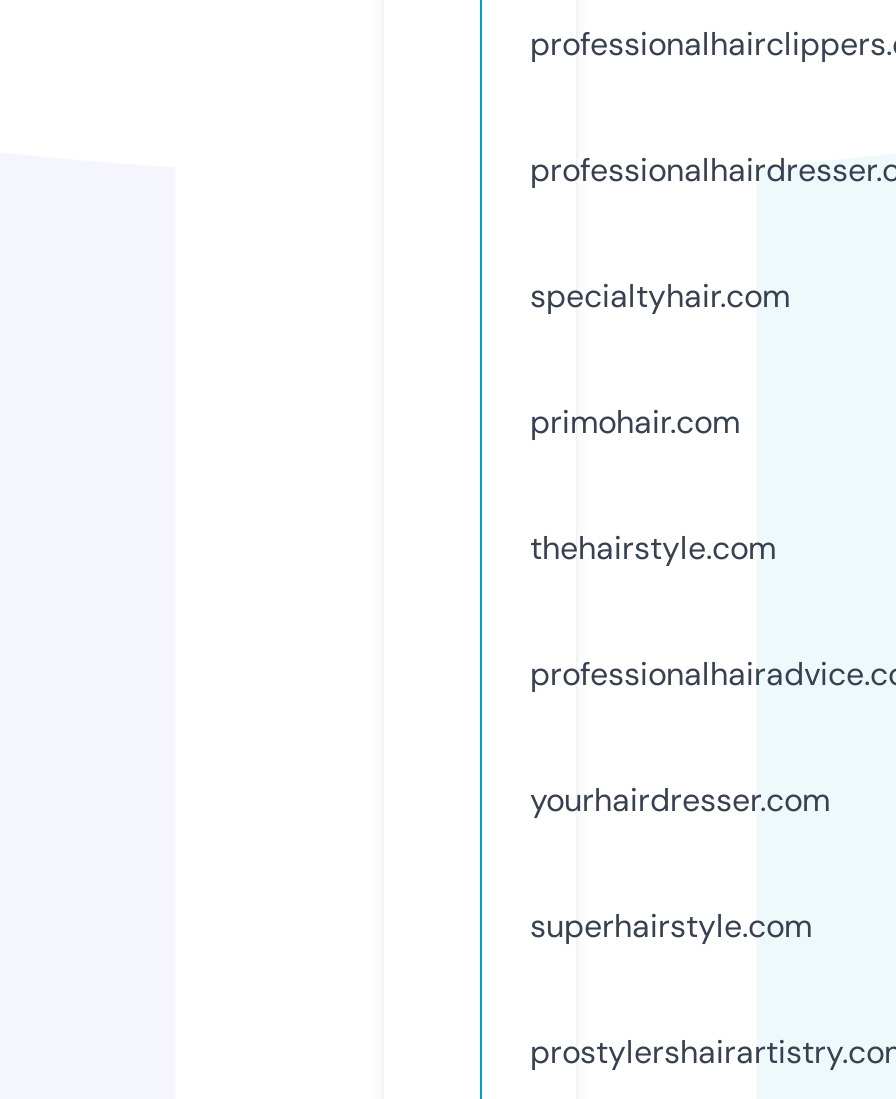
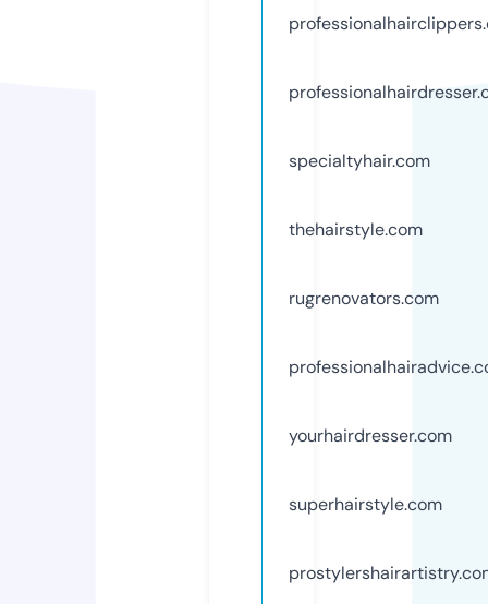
[530,401,740,443] primohair.com -> none
moved [530,527,776,569] -> [289,218,423,241]: thehairstyle.com
none -> [289,287,439,309] rugrenovators.com

